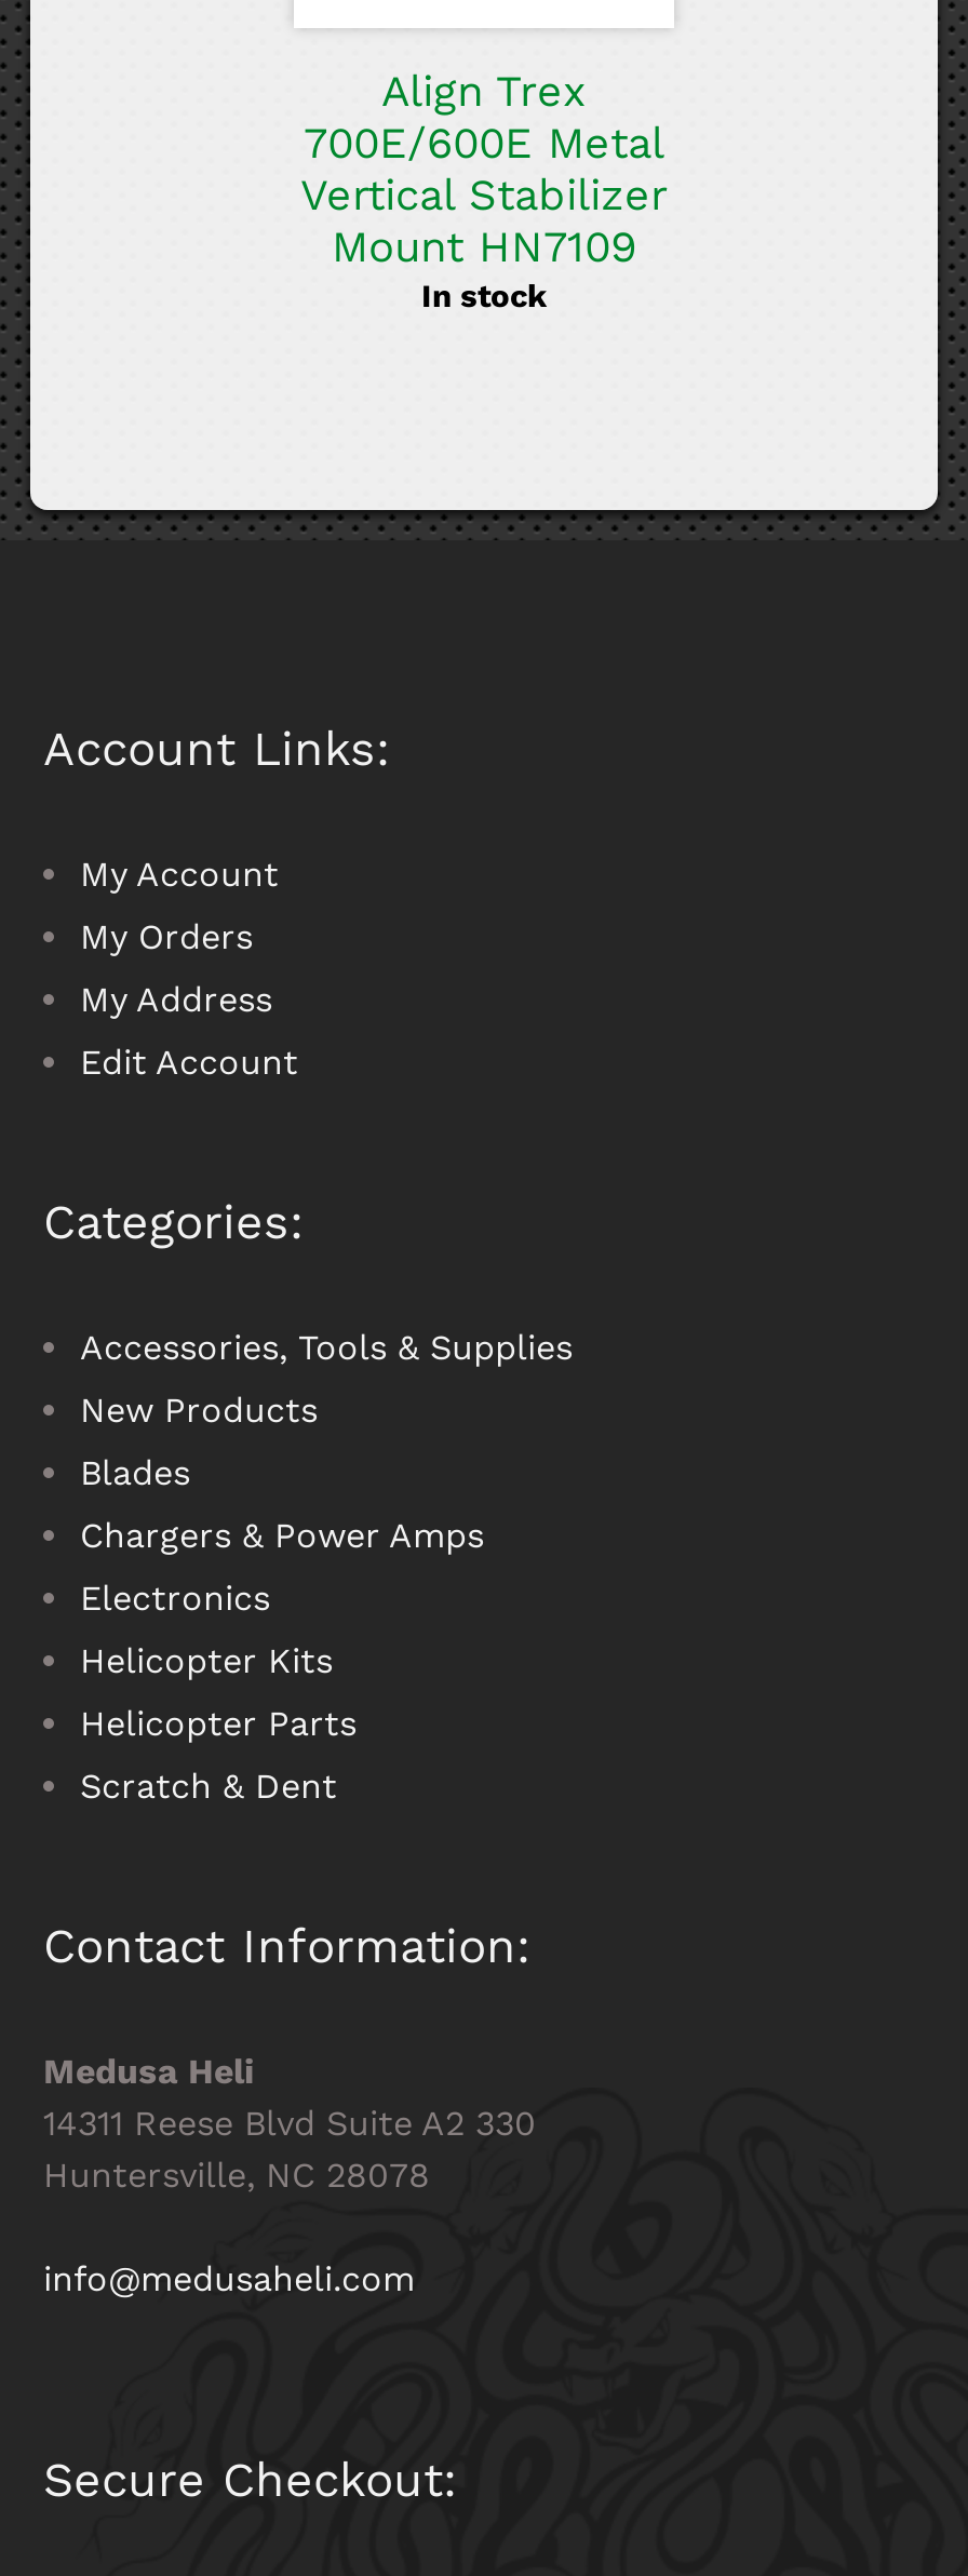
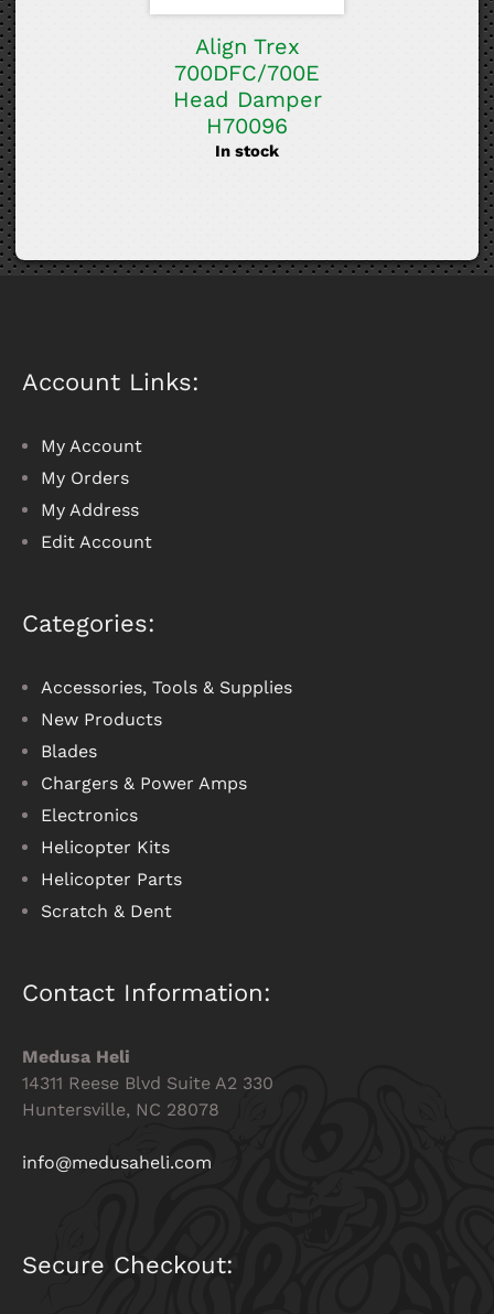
[300,117,668,272] 700E/600E Metal | Vertical Stabilizer | Mount HN7109 -> [173,60,321,139] 700DFC/700E | Head Damper | H70096

